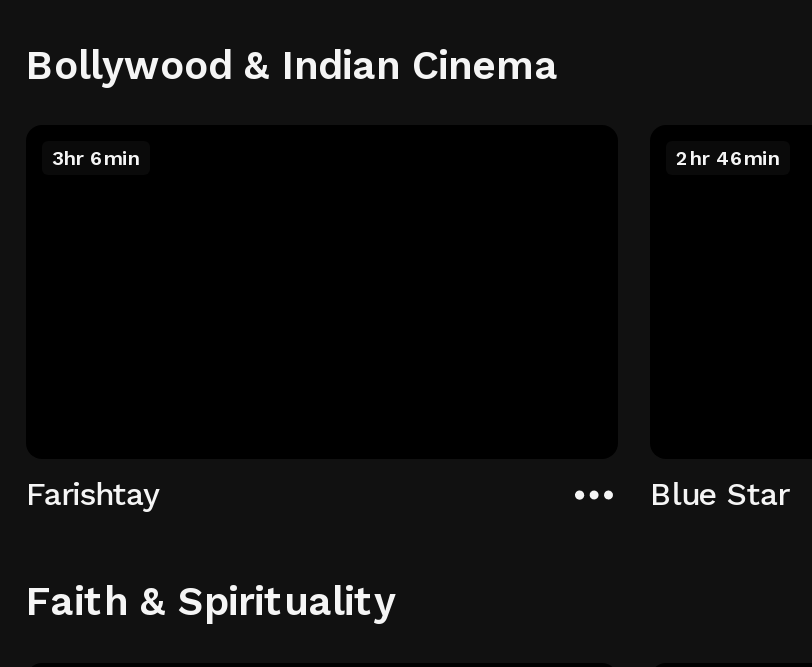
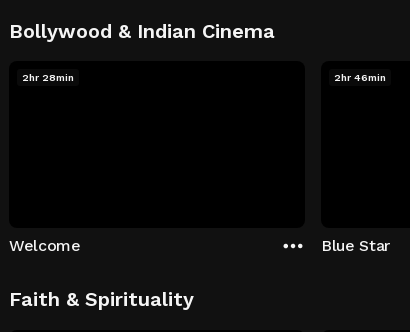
[52,147,140,169] 3hr 6min -> [22,72,74,83] 2hr 28min
[26,474,158,512] Farishtay -> [9,235,81,254] Welcome

